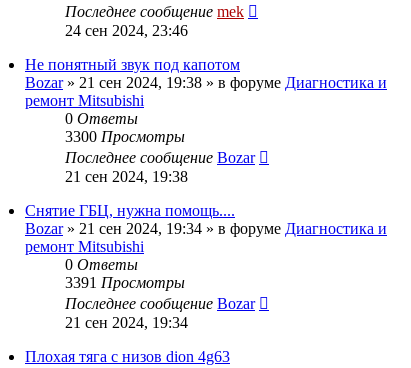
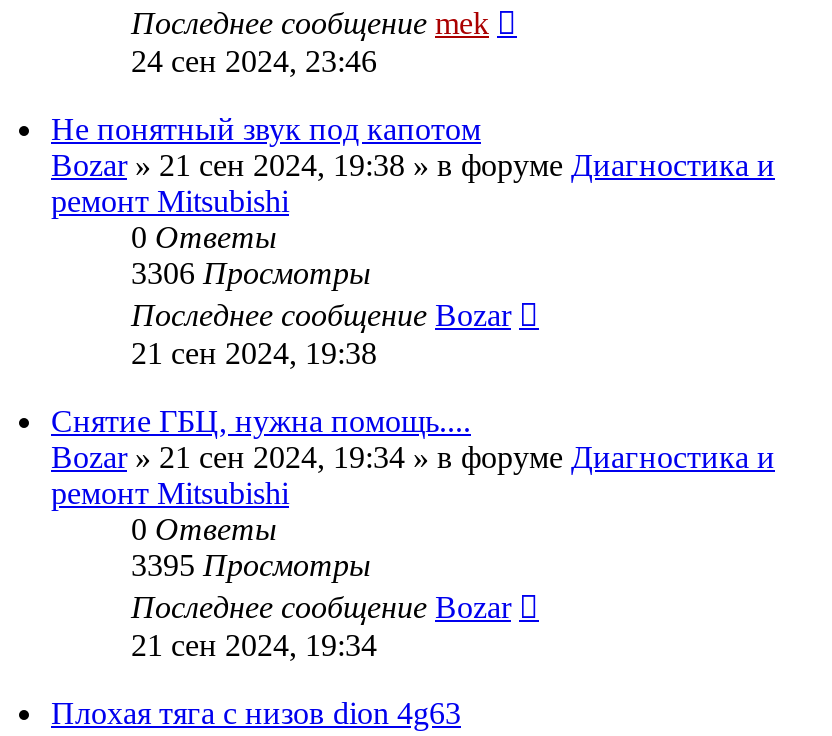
[65,128,185,145] 3300 Просмотры -> [131,256,371,290] 3306 Просмотры
[65,274,185,291] 3391 Просмотры -> [131,548,371,582] 3395 Просмотры

